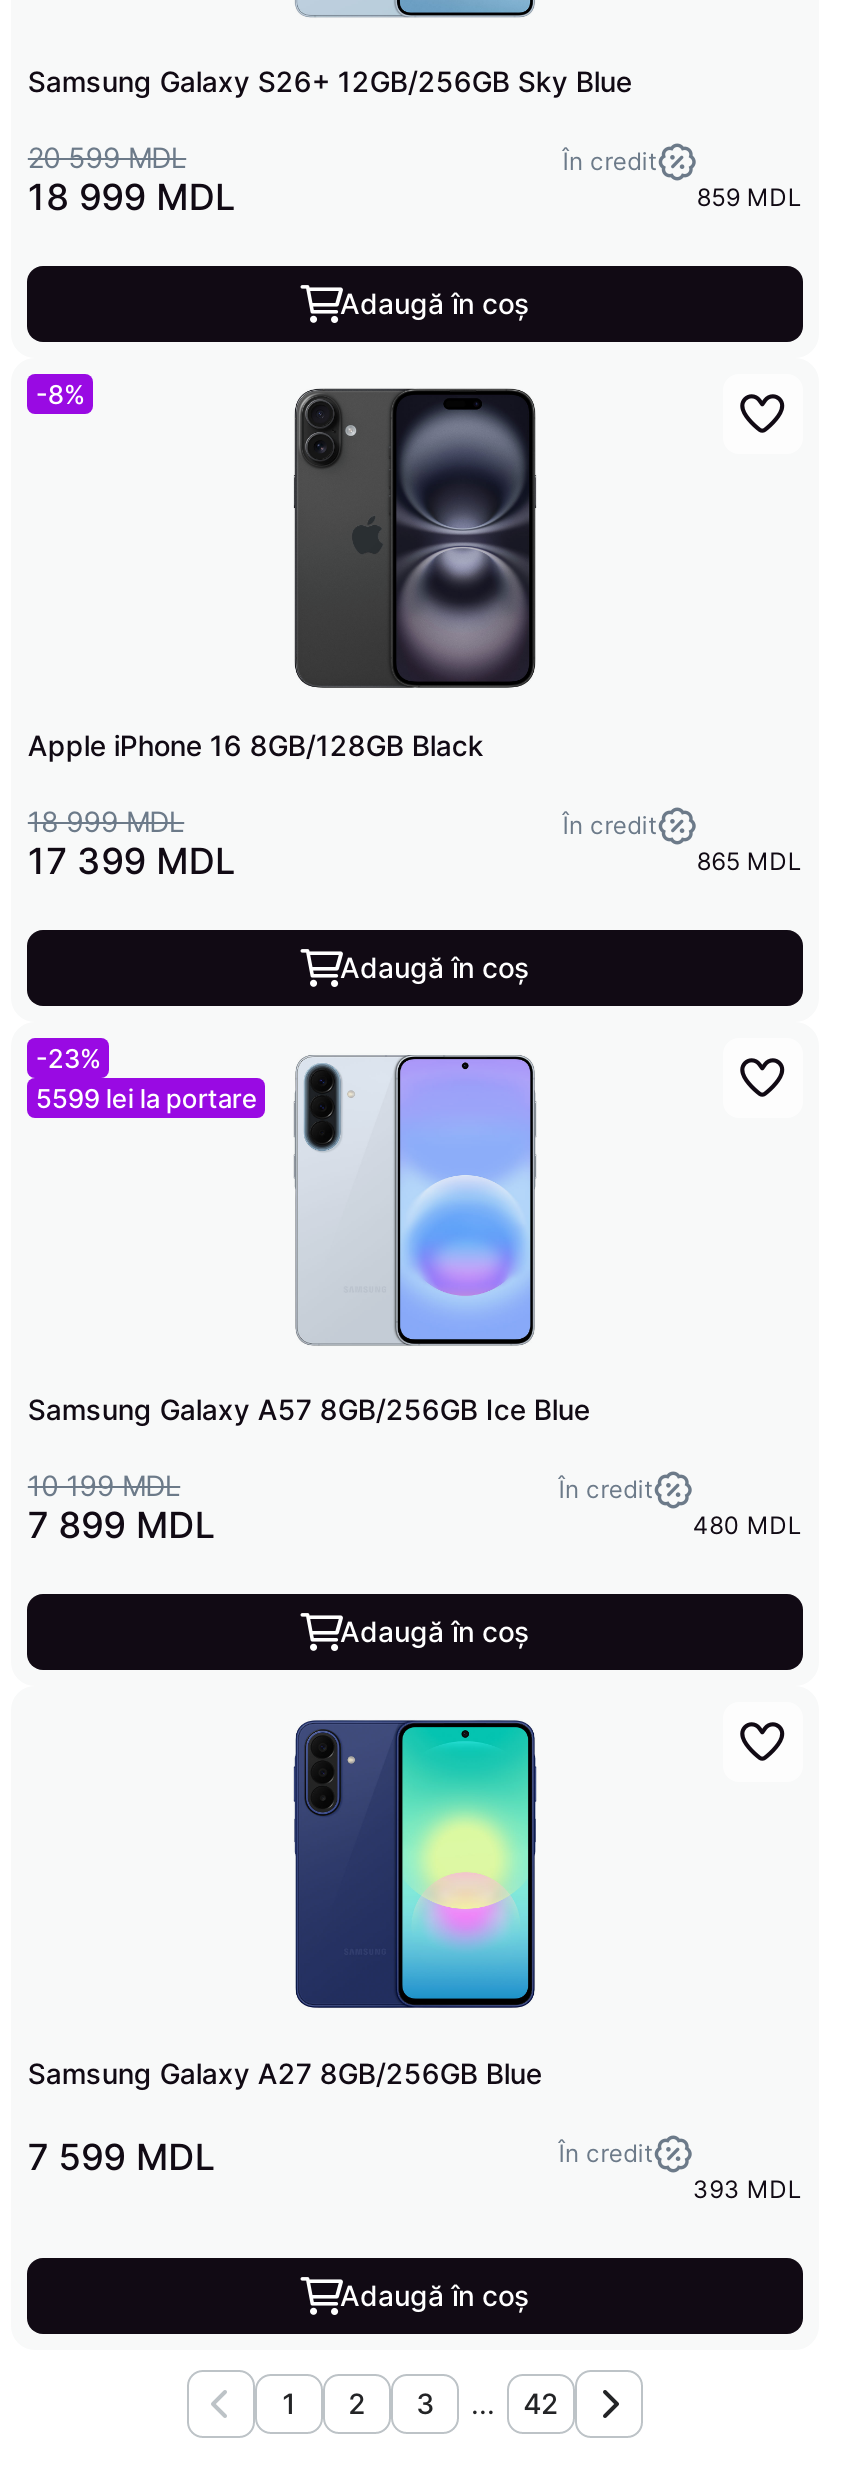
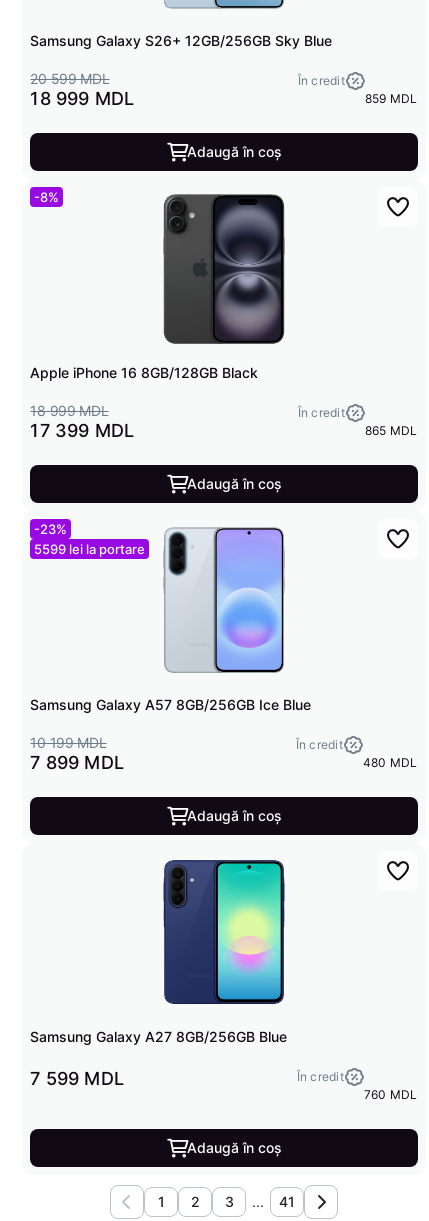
[693,2174,802,2204] 393 MDL -> [364,1087,418,1102] 760 MDL
[523,2386,559,2420] 42 -> [279,1193,295,1210] 41

